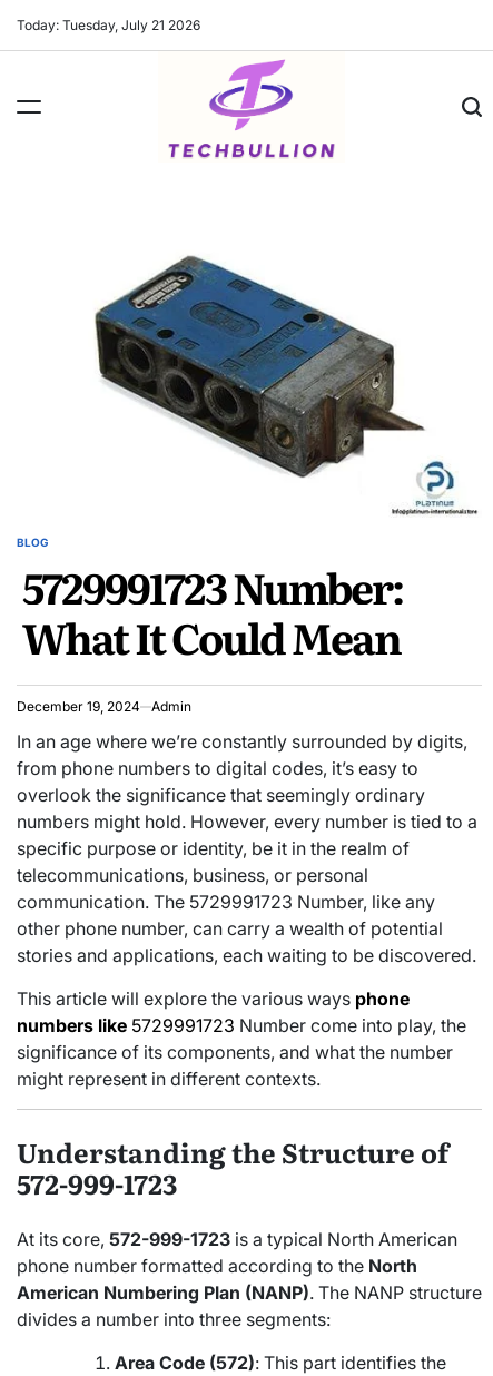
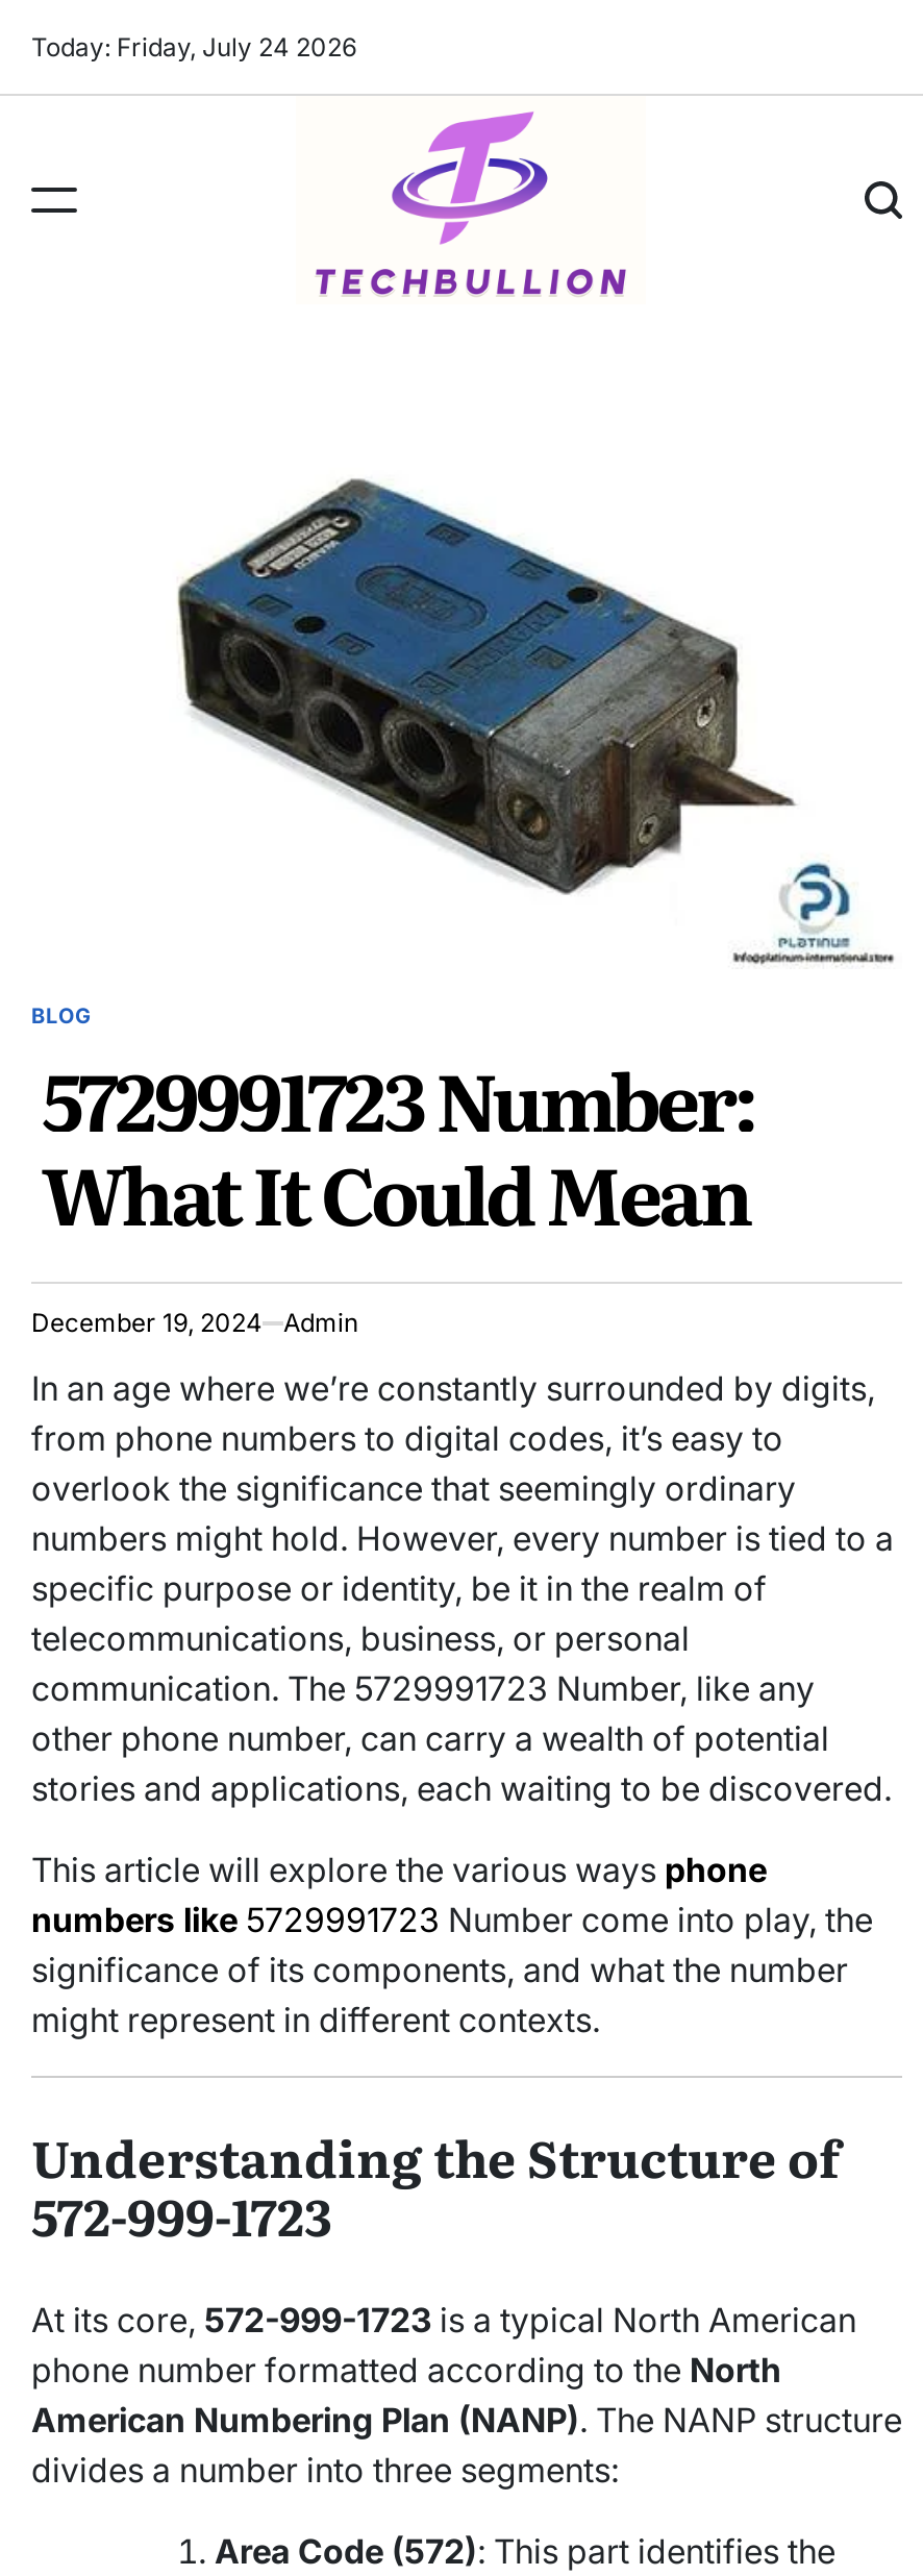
[17,16,200,33] Today: Tuesday, July 21 2026 -> [31,30,356,61] Today: Friday, July 24 2026

